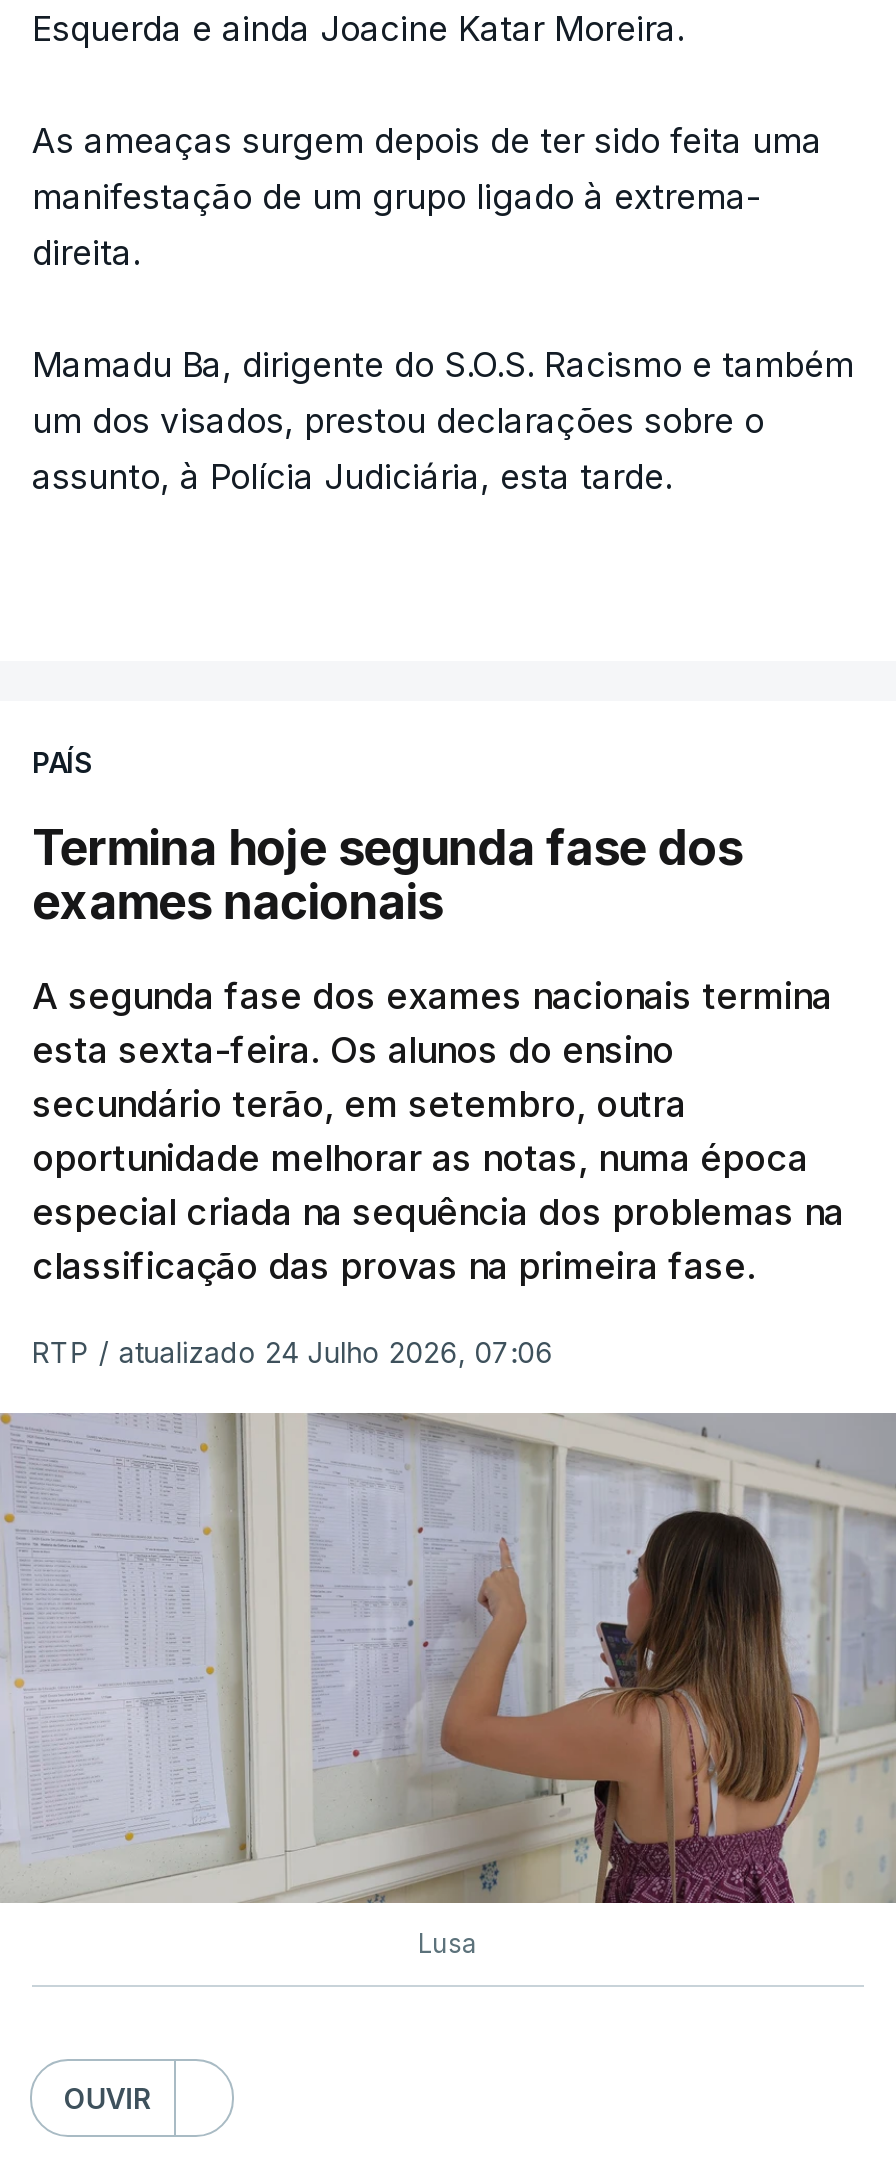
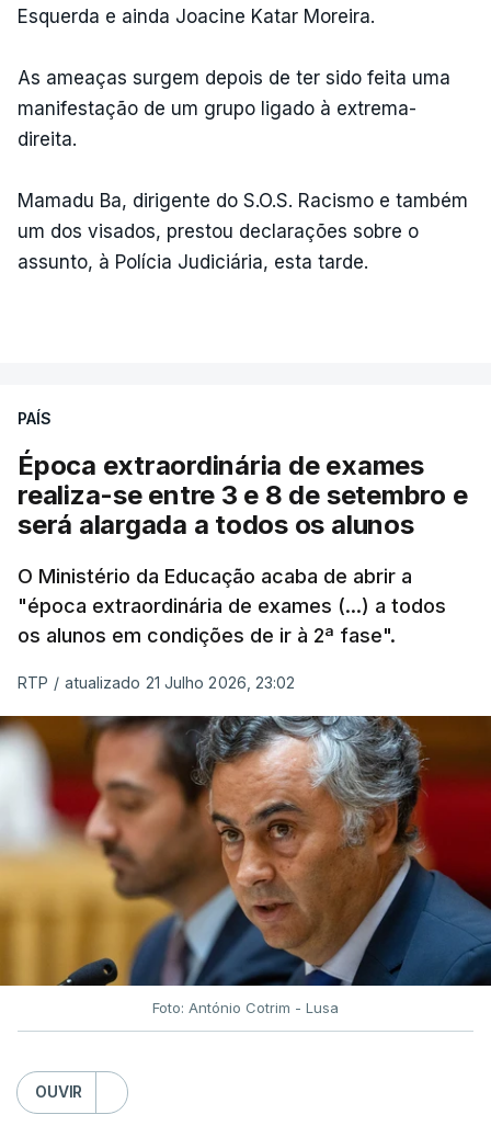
[32,819,742,931] Termina hoje segunda fase dos | exames nacionais -> [18,450,467,541] Época extraordinária de exames | realiza-se entre 3 e 8 de setembro e | será alargada a todos os alunos
[32,975,844,1287] A segunda fase dos exames nacionais termina | esta sexta-feira. Os alunos do ensino | secundário terão, em setembro, outra | oportunidade melhorar as notas, numa época | especial criada na sequência dos problemas na | classificação das provas na primeira fase. -> [18,565,446,647] O Ministério da Educação acaba de abrir a | "época extraordinária de exames (...) a todos | os alunos em condições de ir à 2ª fase".
[32,1335,553,1369] RTP / atualizado 24 Julho 2026, 07:06 -> [18,673,295,692] RTP / atualizado 21 Julho 2026, 23:02
[6,1411,890,1960] [image] | Lusa -> [3,715,488,1016] [image] | Foto: António Cotrim - Lusa

